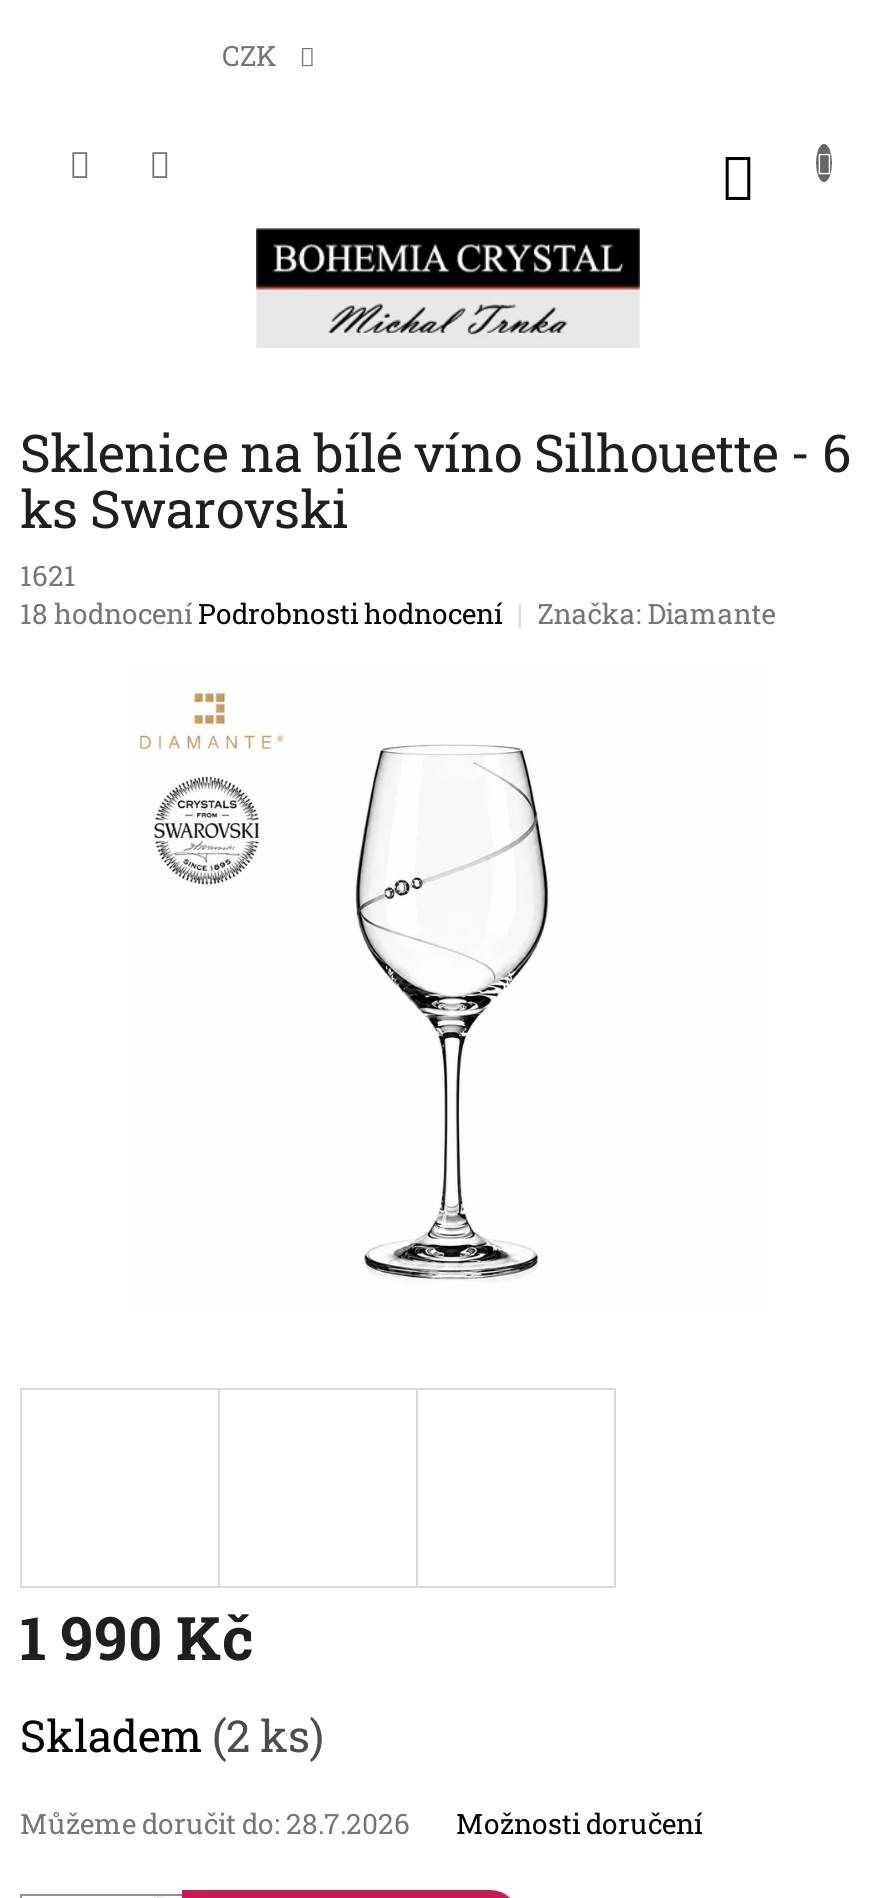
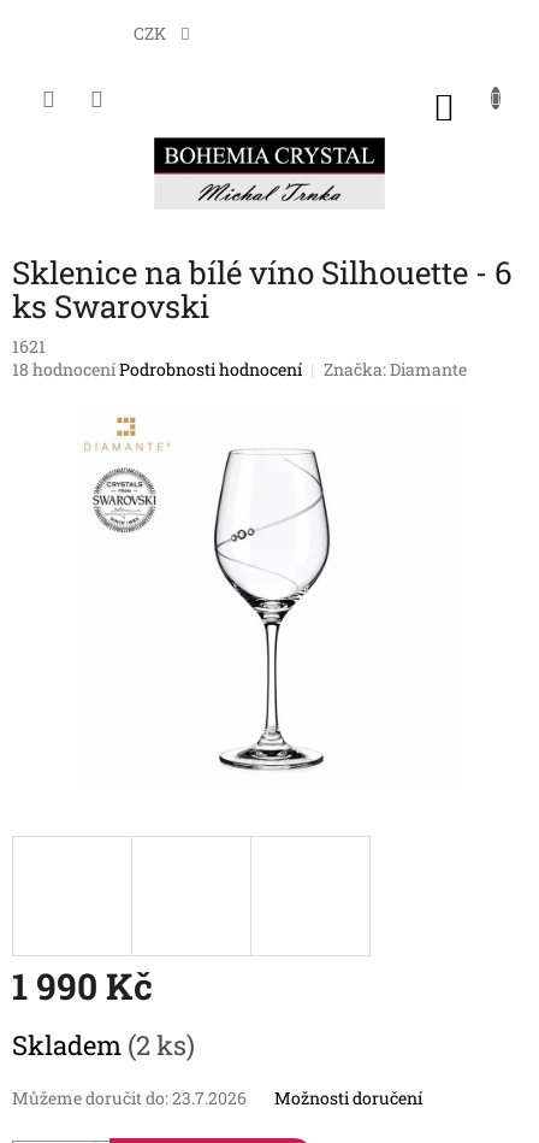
[20,1805,410,1843] Můžeme doručit do: 28.7.2026 -> [12,1087,247,1110] Můžeme doručit do: 23.7.2026

